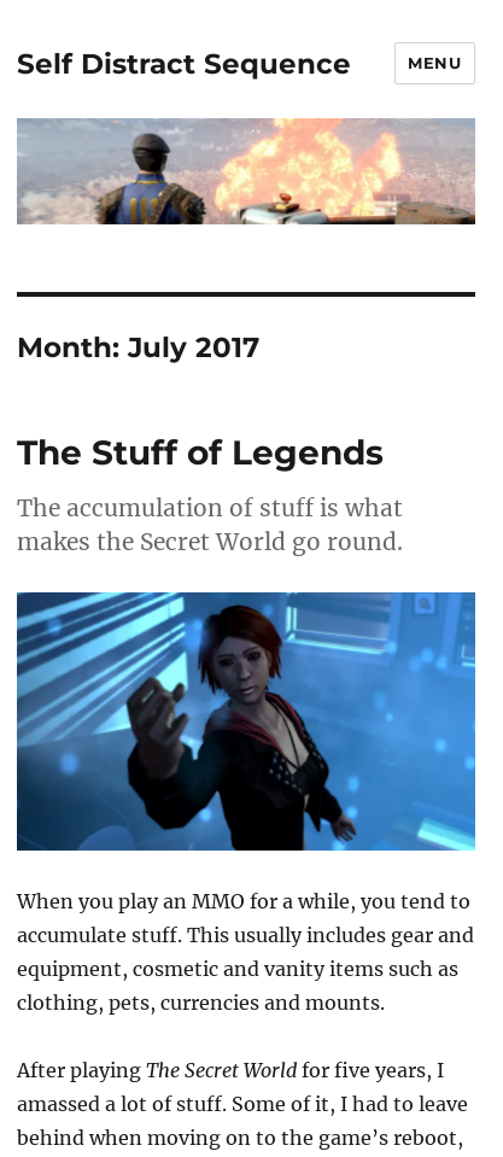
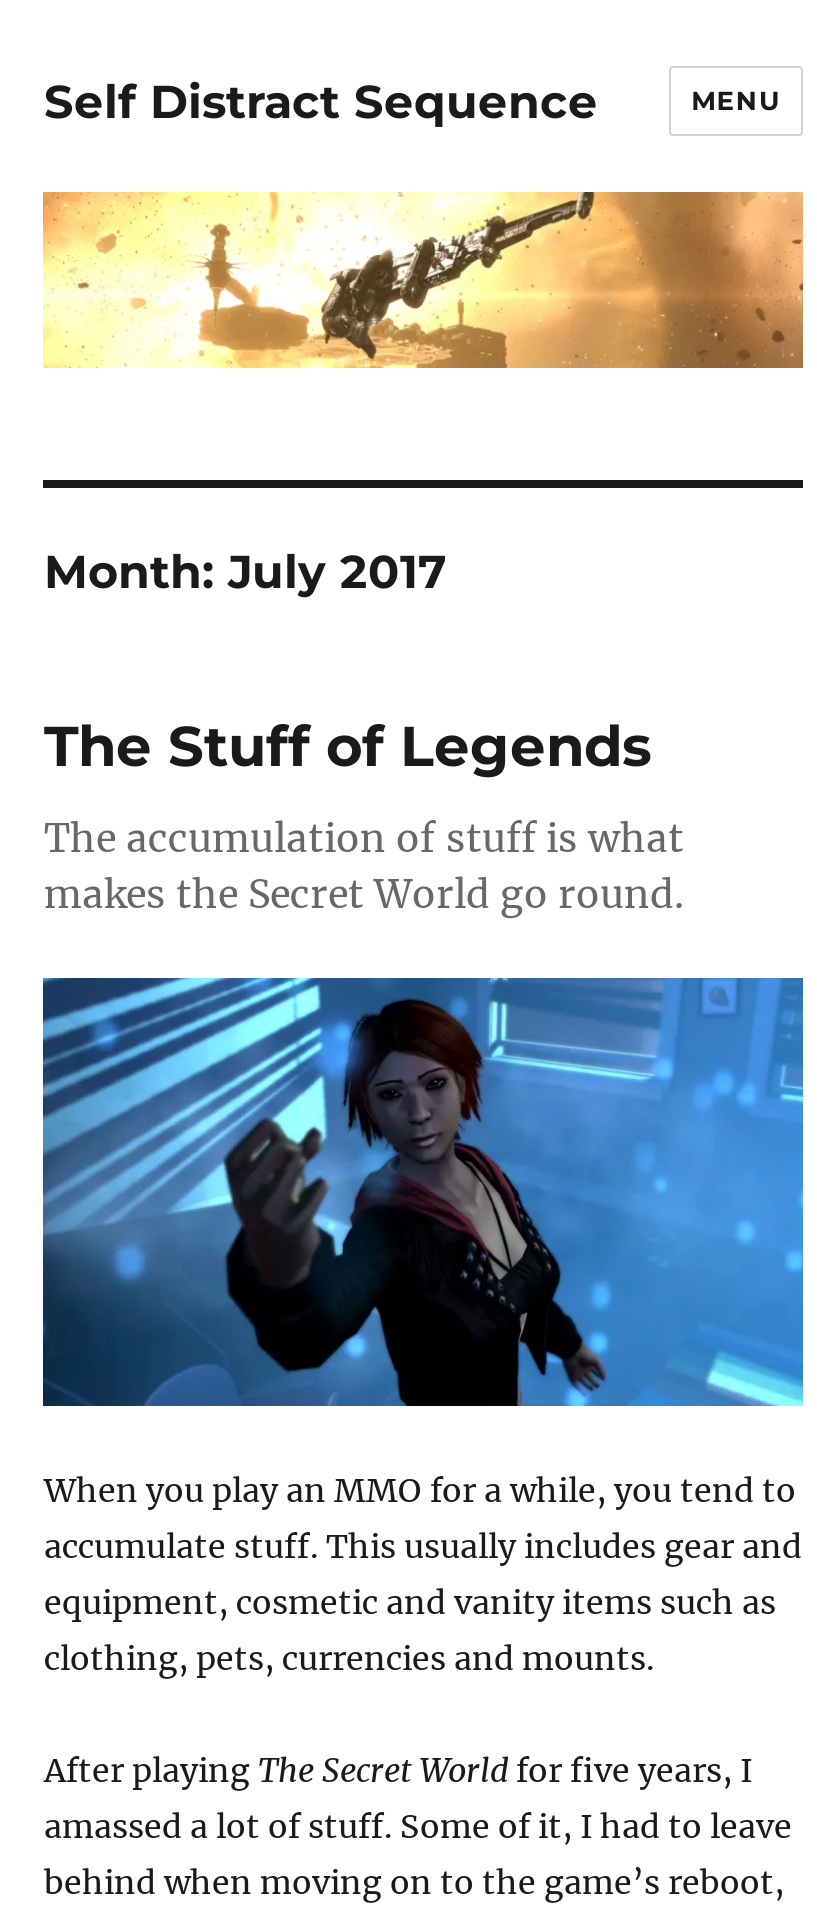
[16,117,476,226] [image] -> [41,190,805,370] [image]

